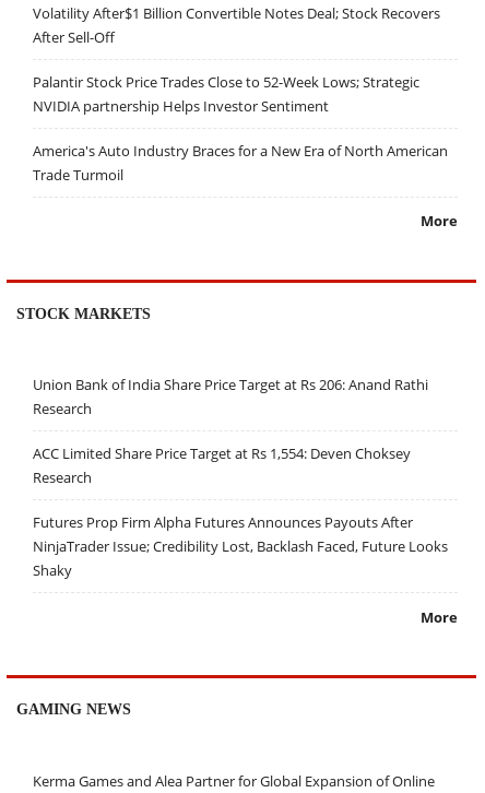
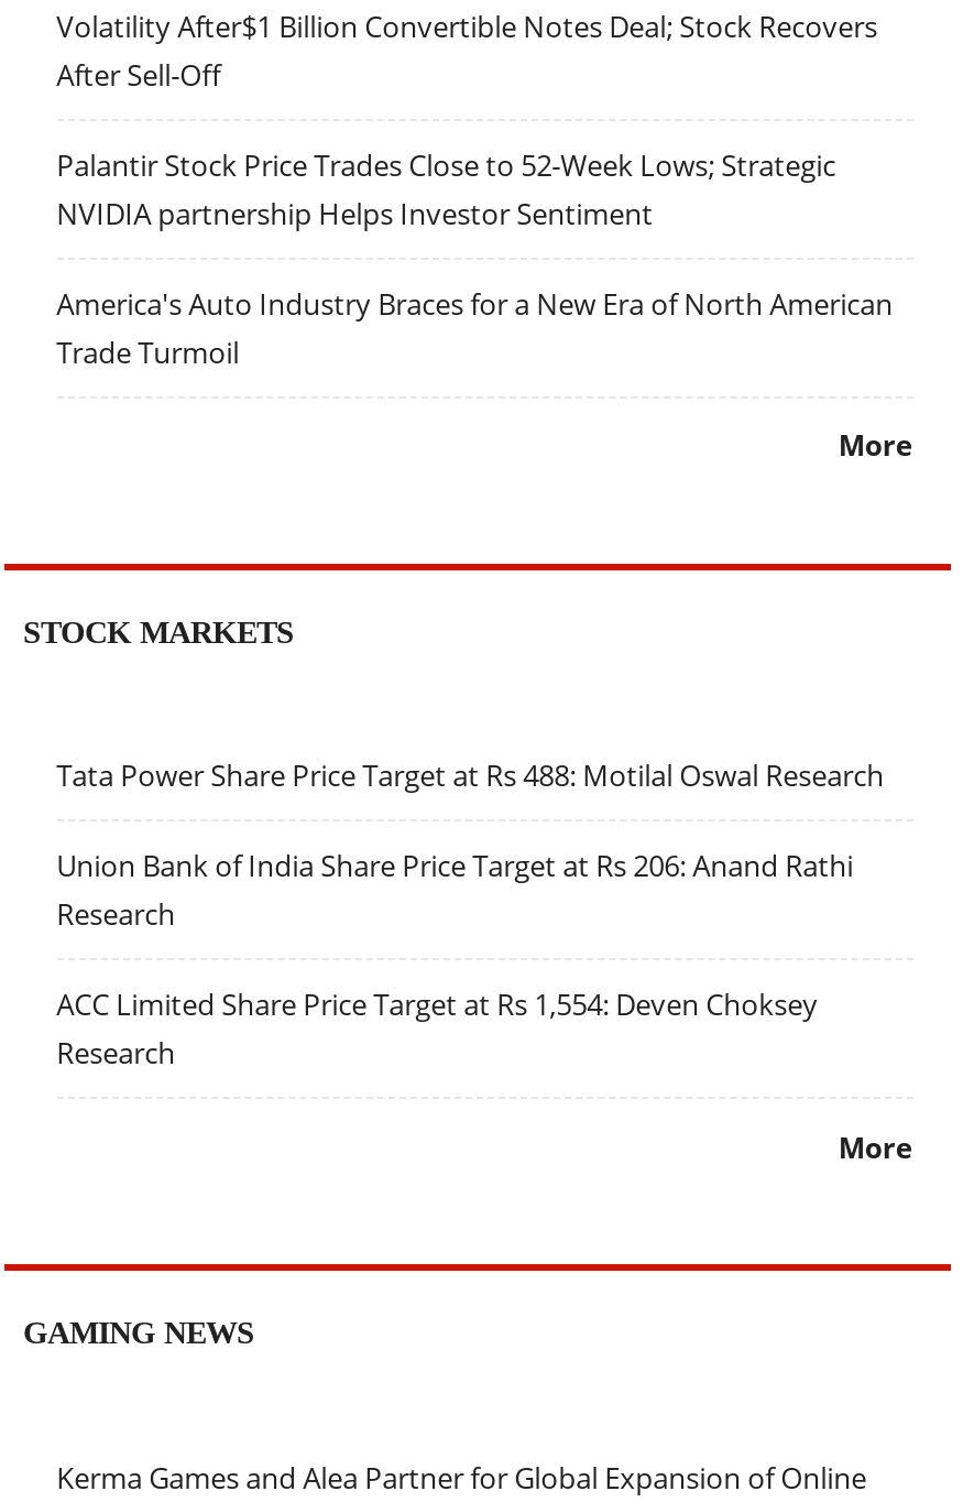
none -> [56,756,884,795] Tata Power Share Price Target at Rs 488: Motilal Oswal Research
moved [32,375,428,487] -> [56,846,853,1073]: Union Bank of India Share Price Target at Rs 206: Anand Rathi | Research | ACC Limited Share Price Target at Rs 1,554: Deven Choksey | Research
[32,513,447,580] Futures Prop Firm Alpha Futures Announces Payouts After | NinjaTrader Issue; Credibility Lost, Backlash Faced, Future Looks | Shaky -> none

